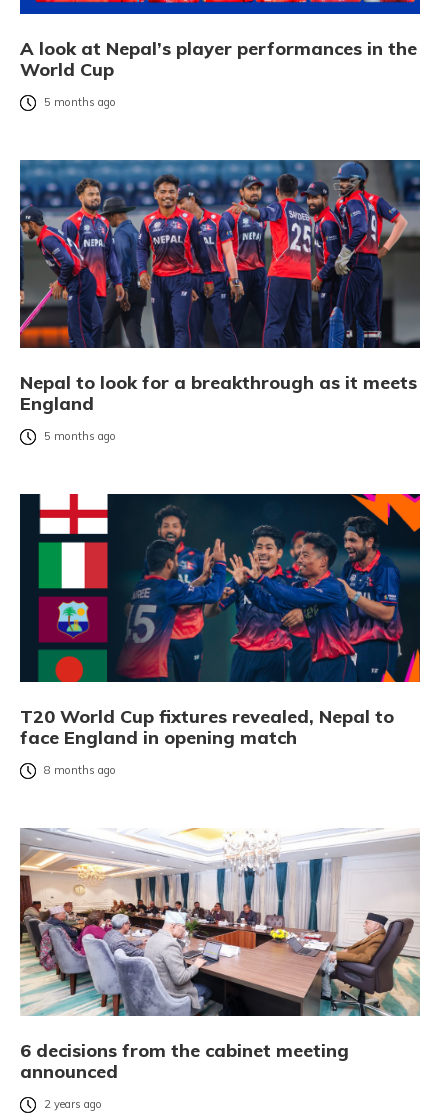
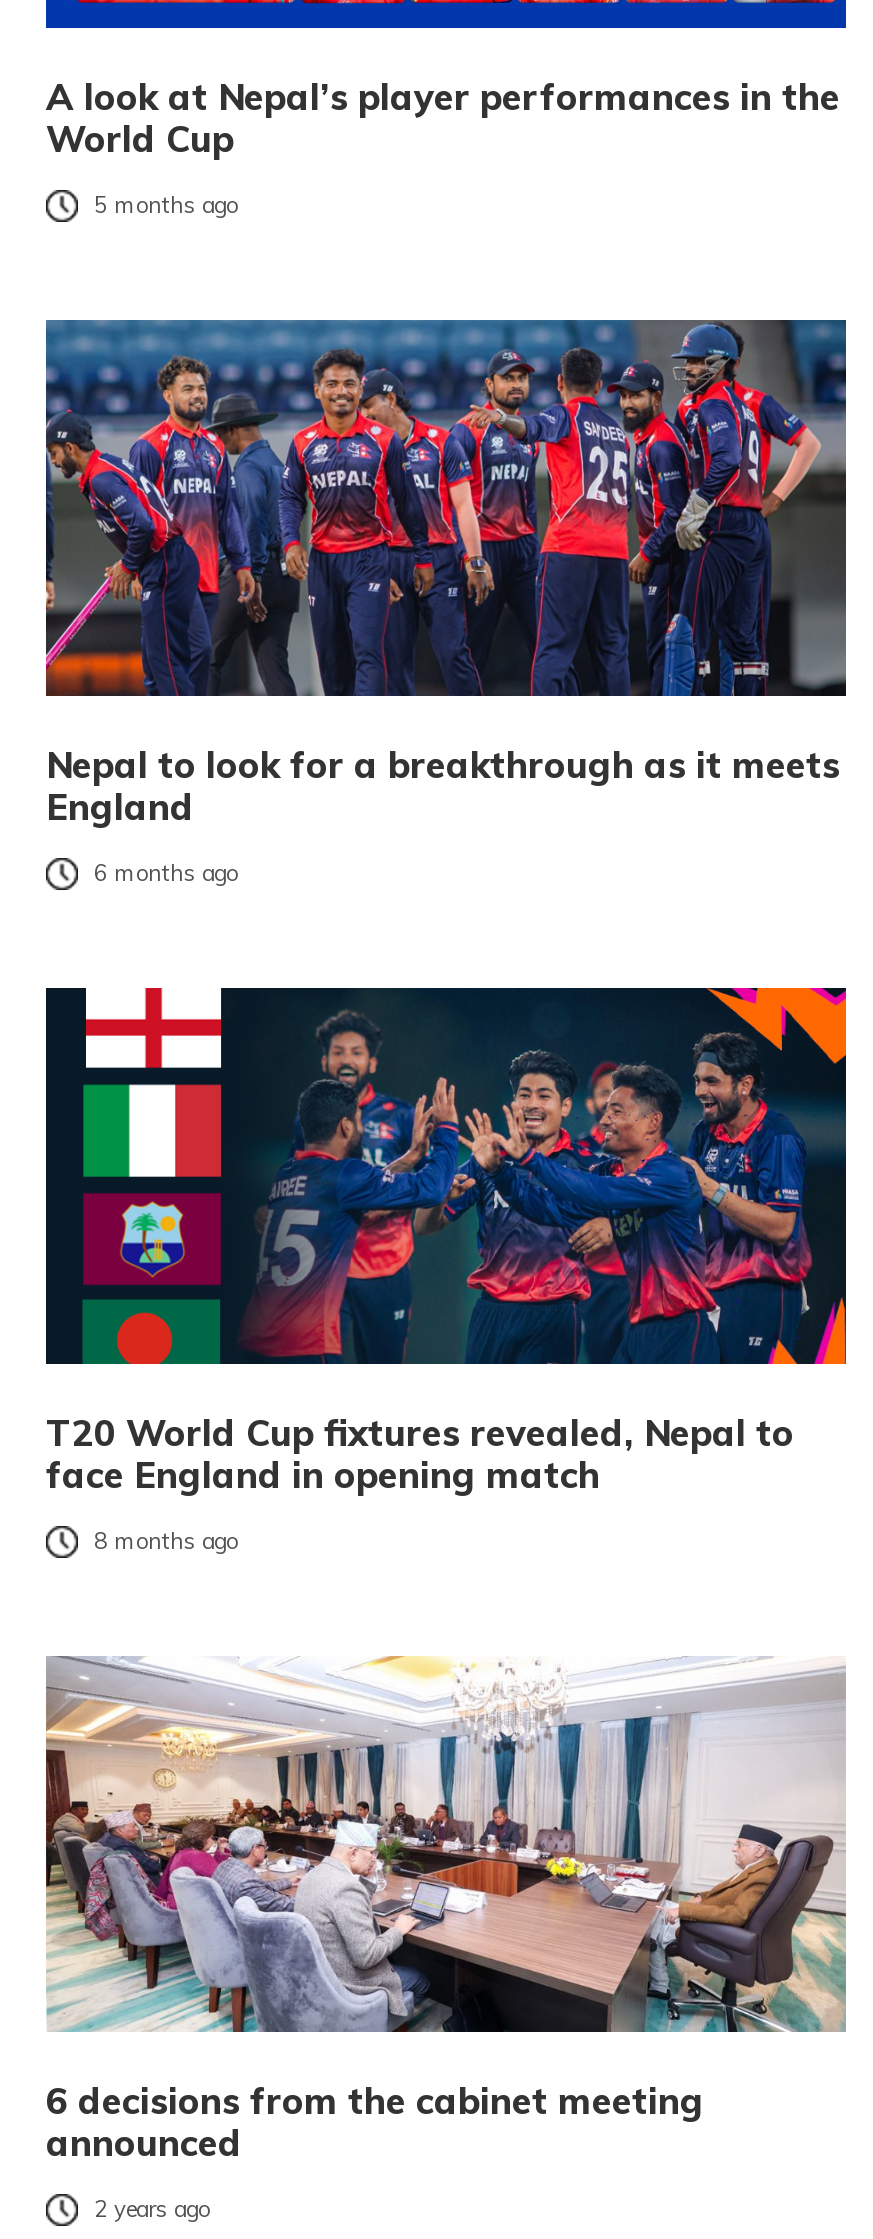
[44,429,116,443] 5 months ago -> [94,858,238,886] 6 months ago

